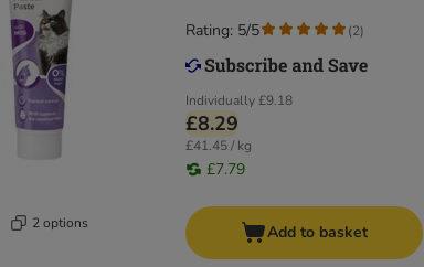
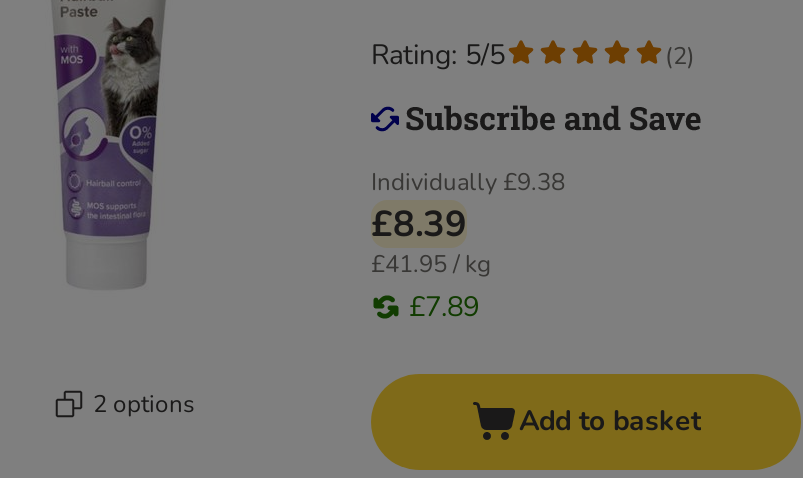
[185,92,293,109] Individually £9.18 -> [371,166,565,198] Individually £9.38
[185,110,239,137] £8.29 -> [371,200,467,248] £8.39
[185,137,252,155] £41.45 / kg -> [371,248,491,280] £41.95 / kg
[206,159,245,180] £7.79 -> [409,288,479,326] £7.89

